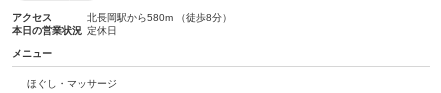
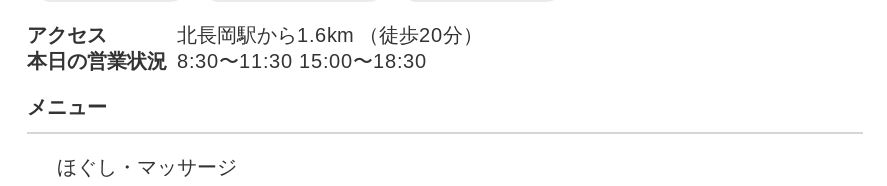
[12,12,232,36] 北長岡駅から580m （徒歩8分） | 本日の営業状況 定休日 -> [27,24,483,72] 北長岡駅から1.6km （徒歩20分） | 本日の営業状況 8:30〜11:30 15:00〜18:30

